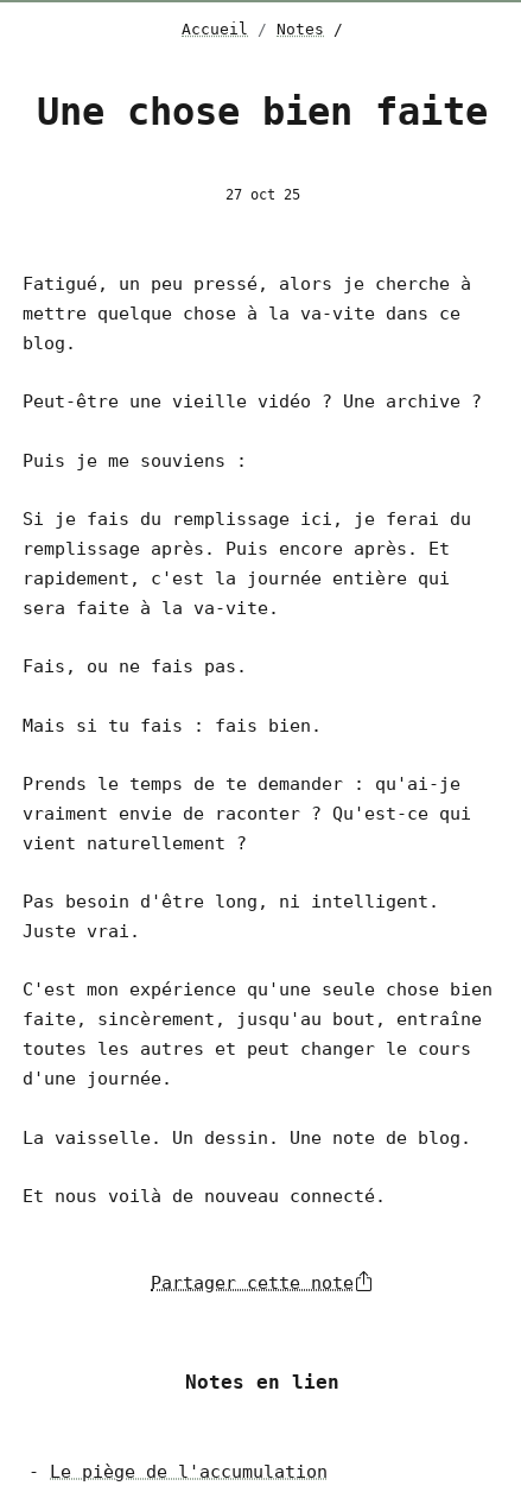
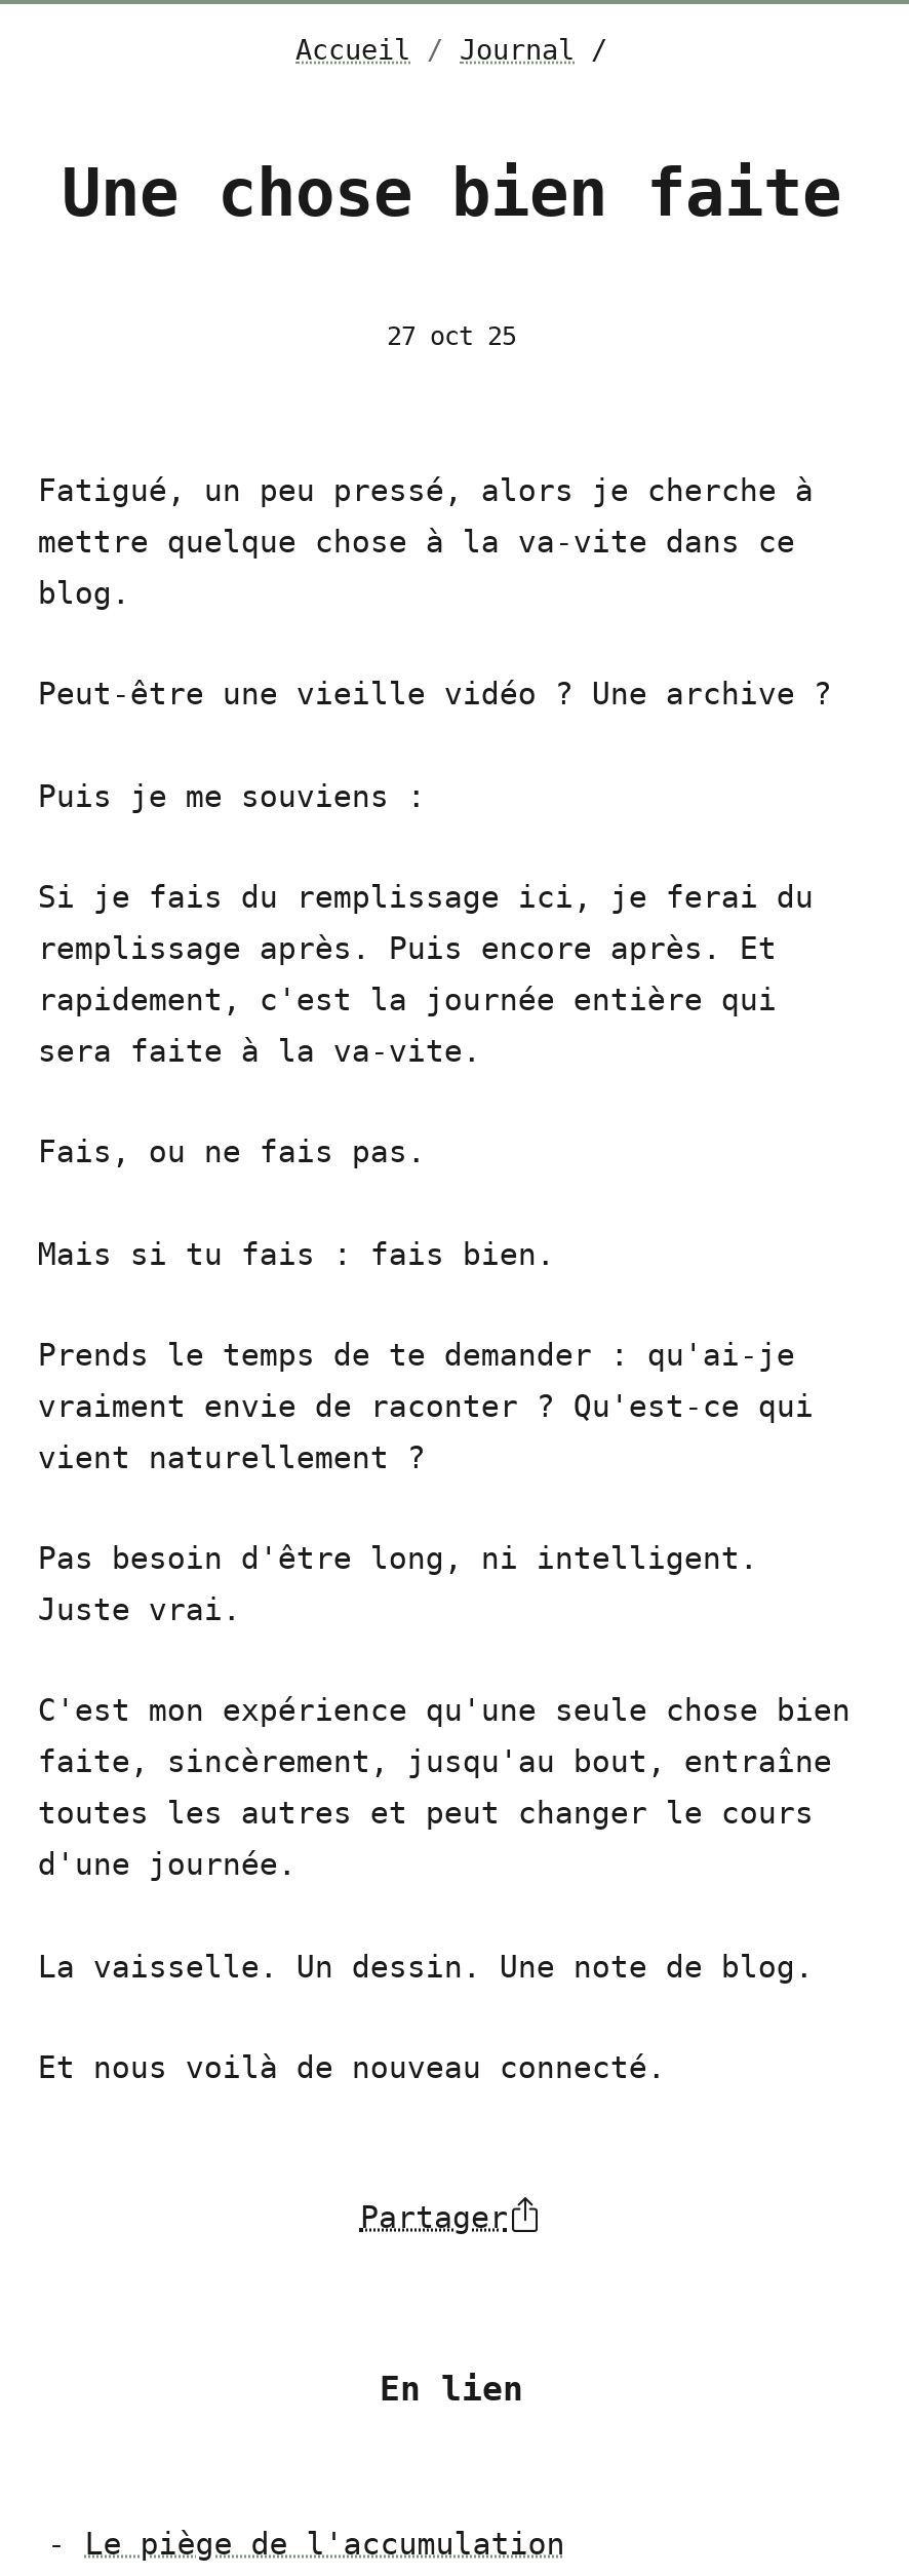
[277,21,324,38] Notes -> [460,36,575,66] Journal
[151,1272,354,1294] Partager cette note -> [360,2199,508,2236] Partager
[185,1371,339,1394] Notes en lien -> [380,2370,523,2409] En lien

